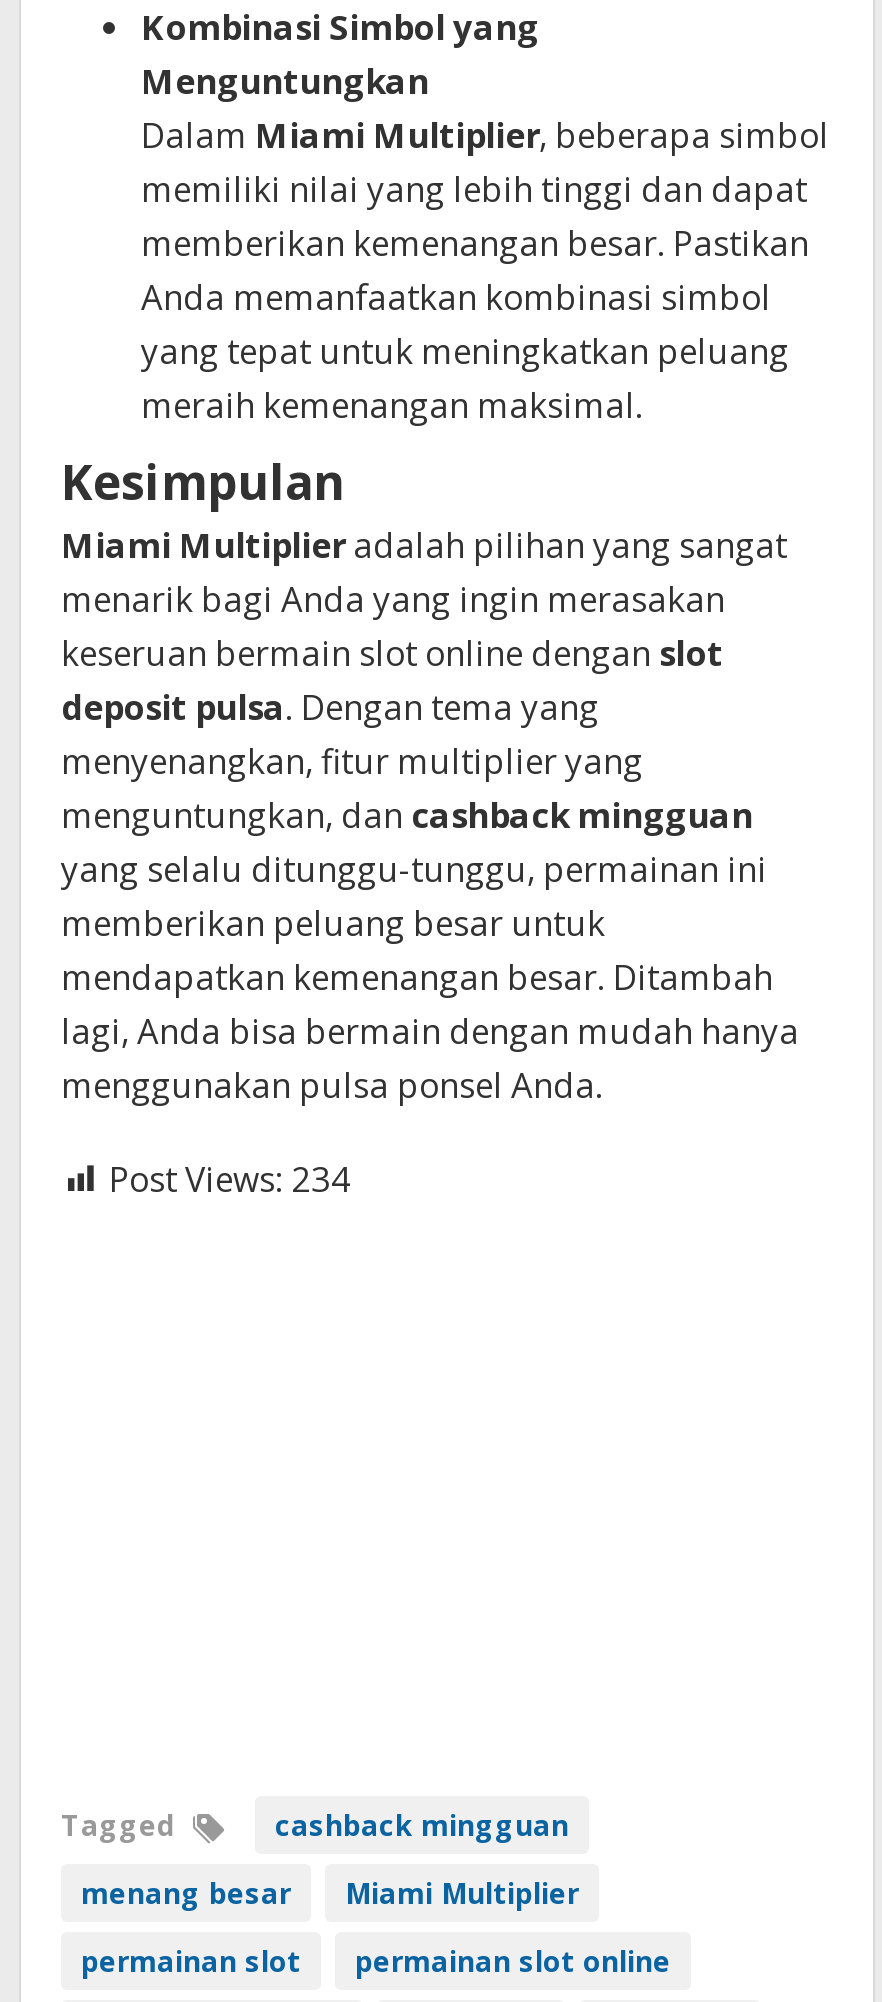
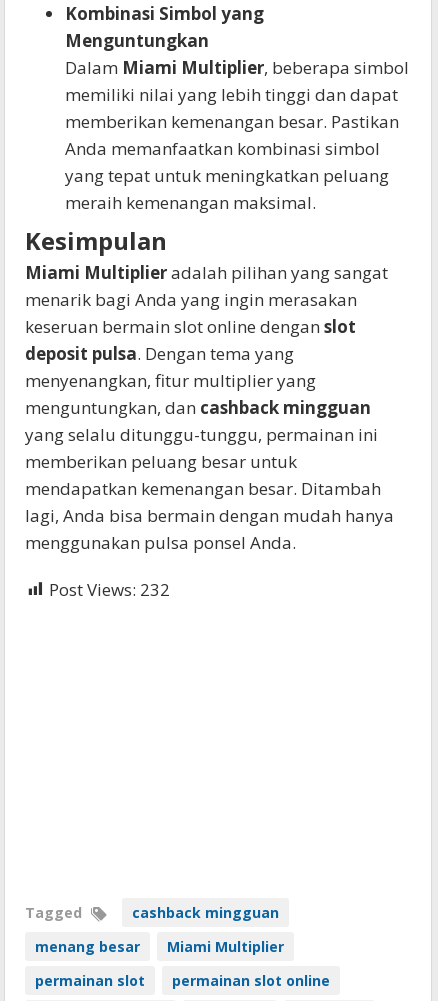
[109,1155,351,1201] Post Views: 234 -> [49,577,170,600] Post Views: 232

